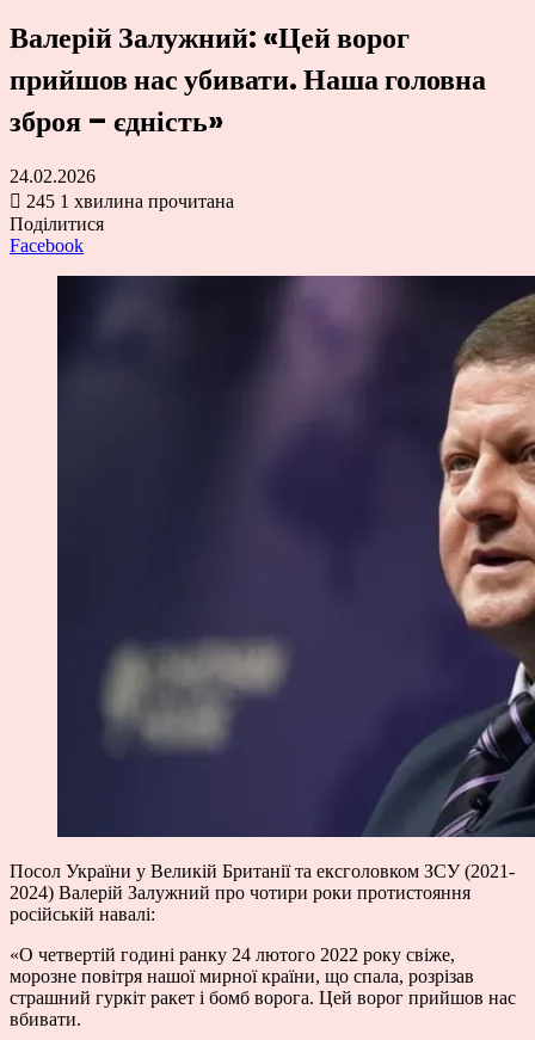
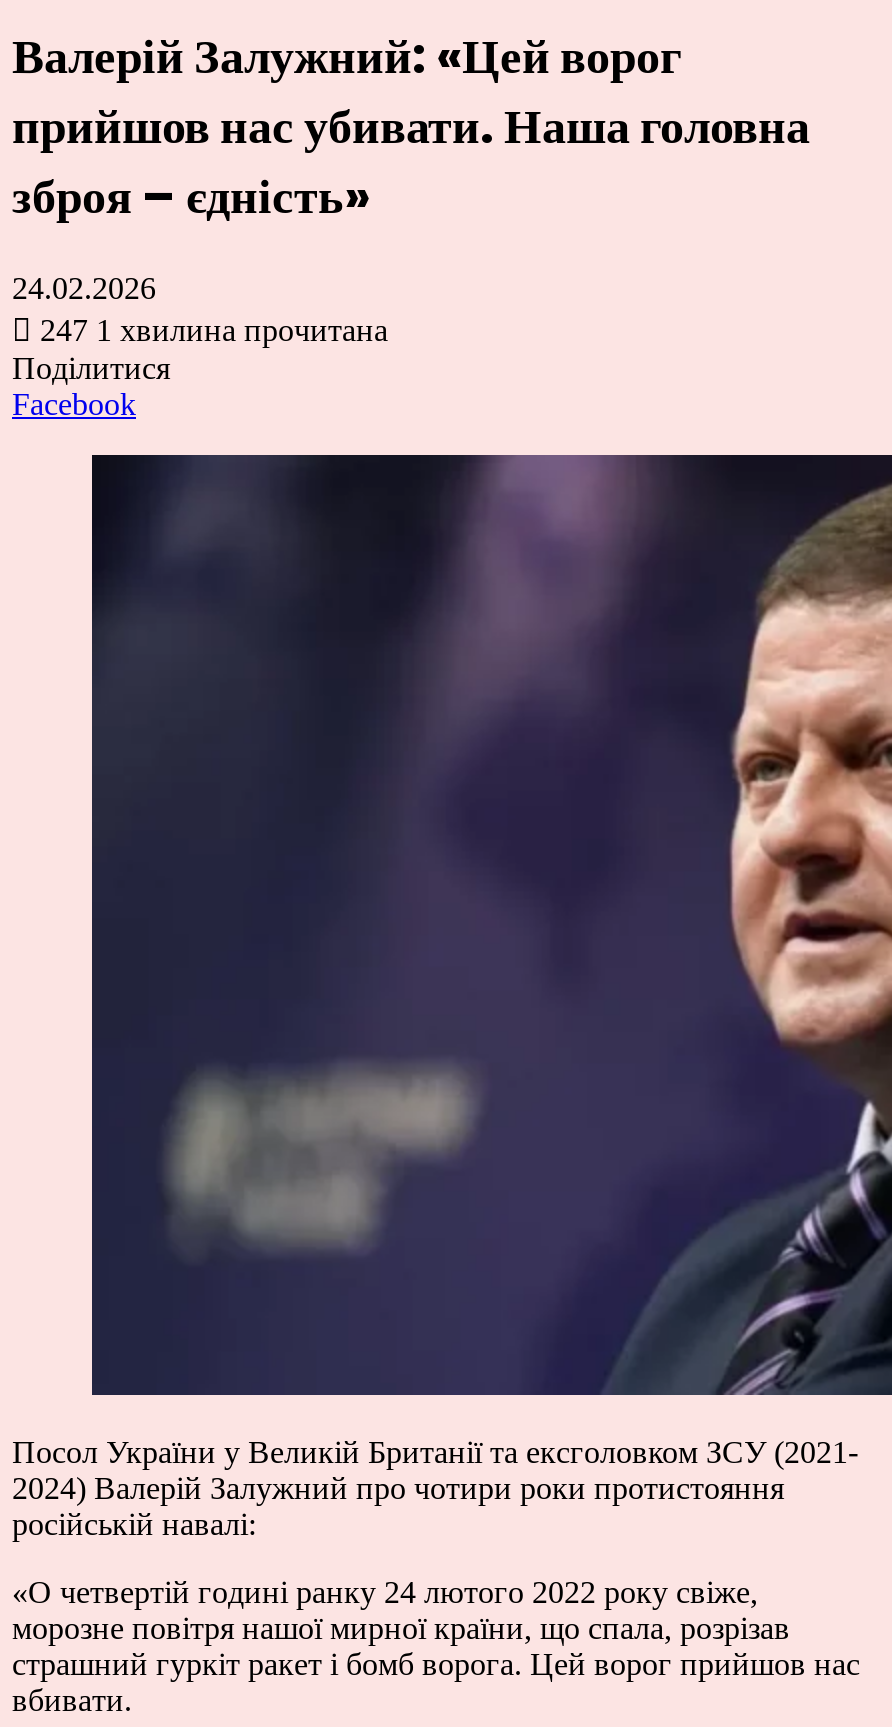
[21,191,234,211] 245 1 хвилина прочитана -> [32,313,388,347] 247 1 хвилина прочитана

